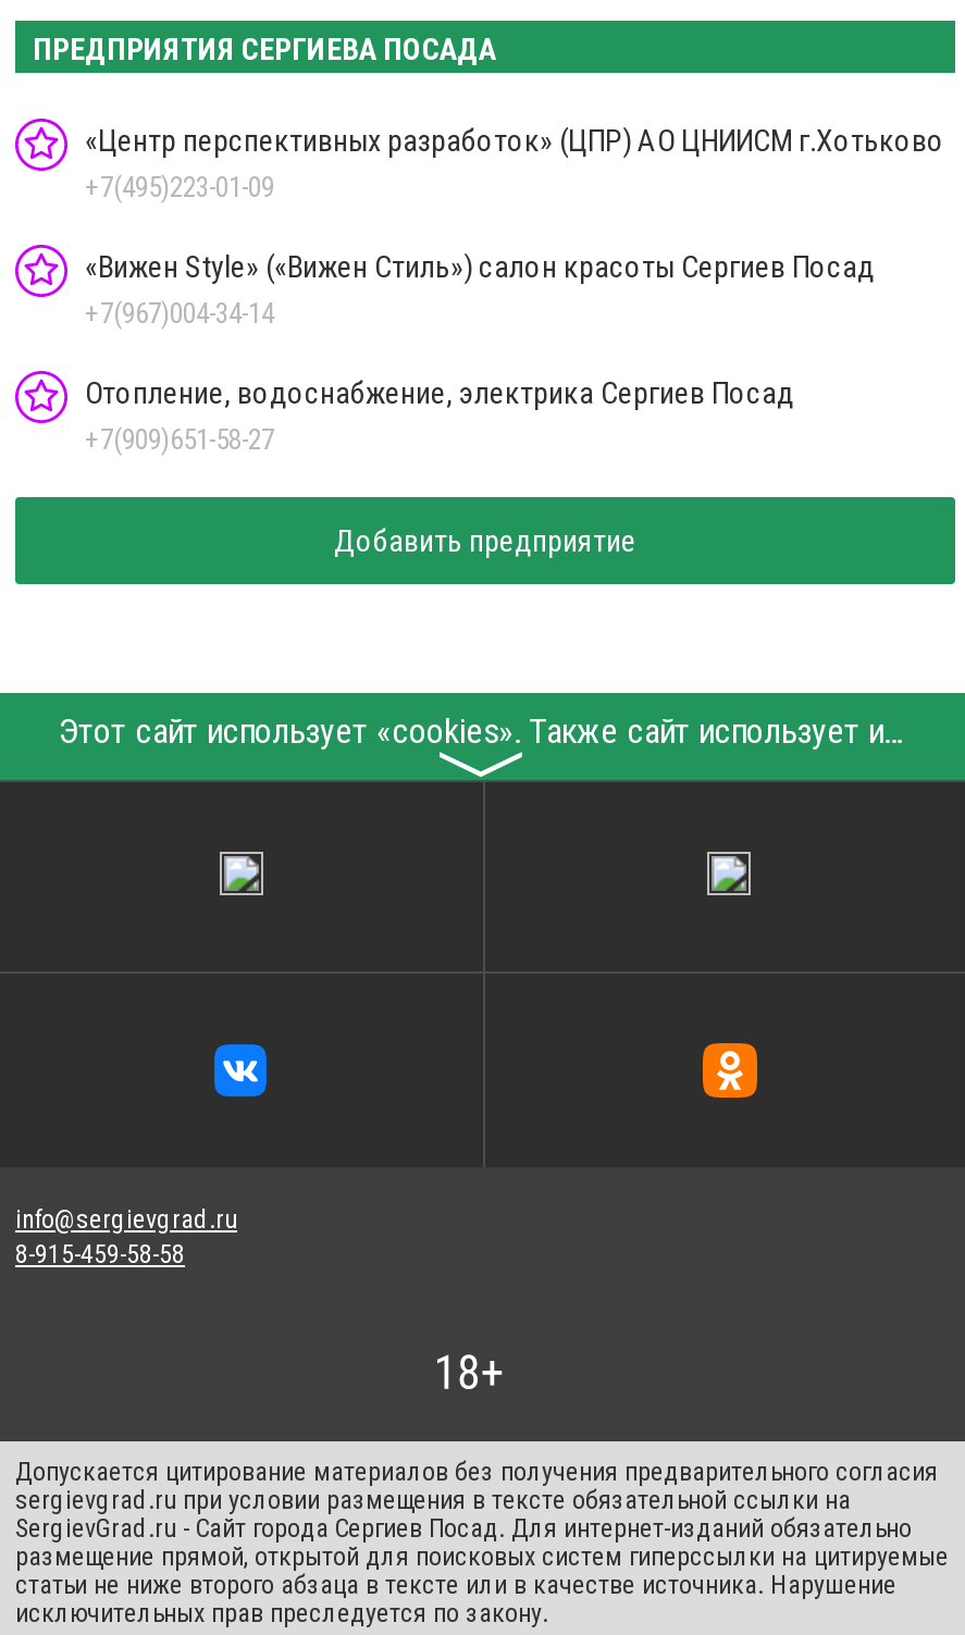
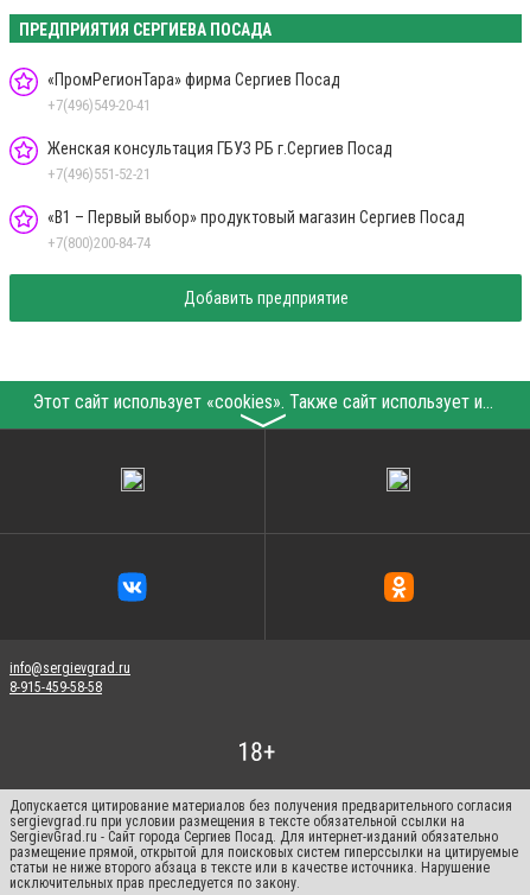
[85,123,944,204] «Центр перспективных разработок» (ЦПР) АО ЦНИИСМ г.Хотьково | +7(495)223-01-09 -> [47,70,340,114] «ПромРегионТара» фирма Сергиев Посад | +7(496)549-20-41
[85,249,875,330] «Вижен Style» («Вижен Стиль») салон красоты Сергиев Посад | +7(967)004-34-14 -> [47,139,392,183] Женская консультация ГБУЗ РБ г.Сергиев Посад | +7(496)551-52-21
[85,376,794,456] Отопление, водоснабжение, электрика Сергиев Посад | +7(909)651-58-27 -> [47,208,465,252] «В1 – Первый выбор» продуктовый магазин Сергиев Посад | +7(800)200-84-74

